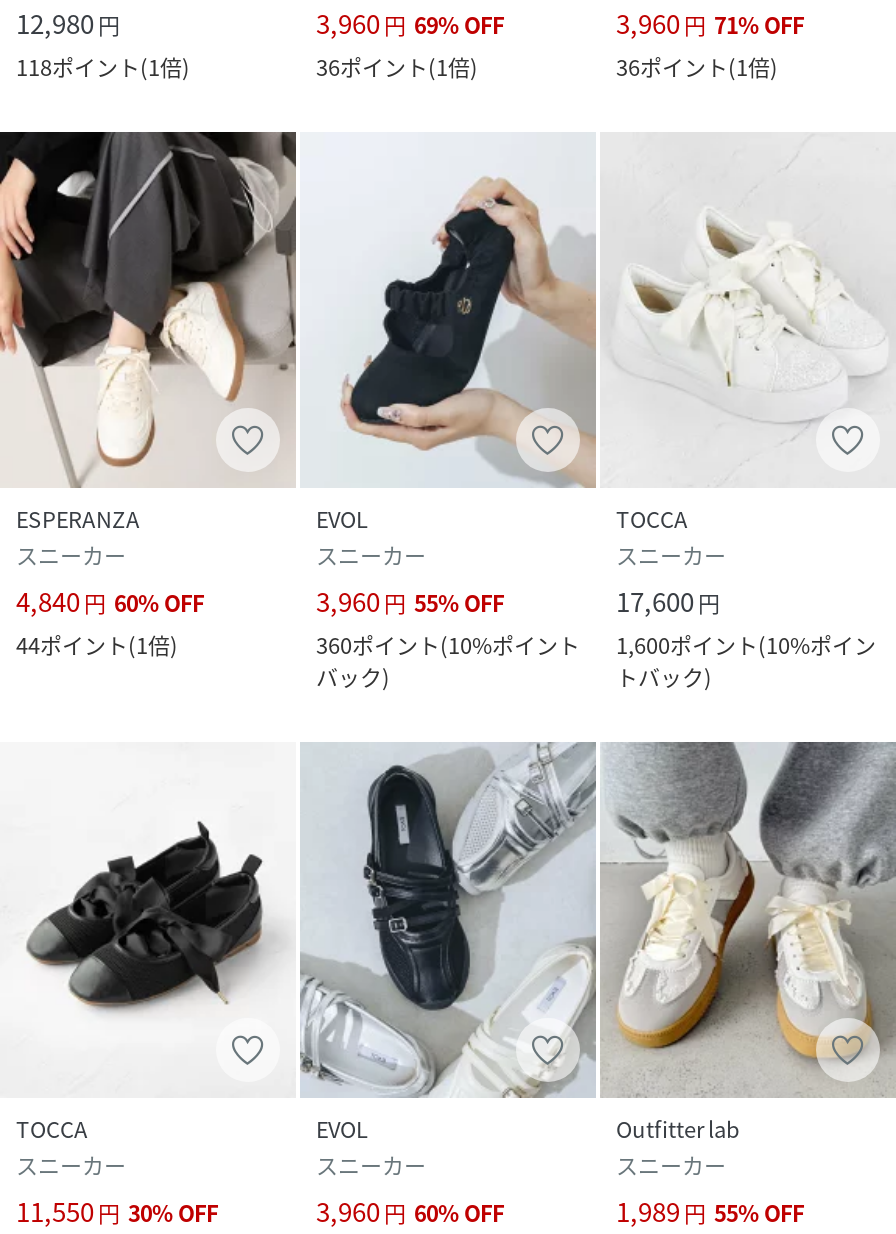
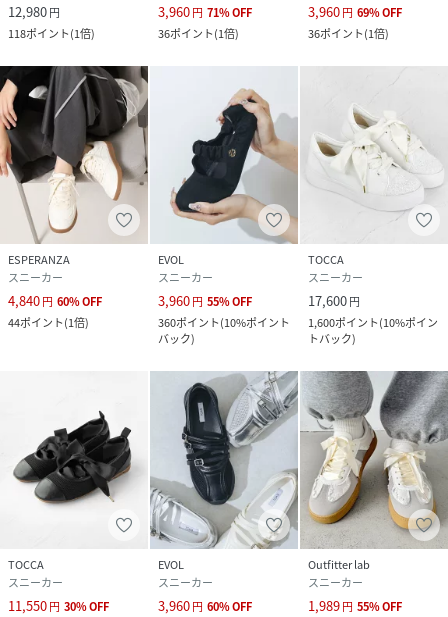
[316,5,504,43] 3,960 円 69% OFF -> [158,2,252,21] 3,960 円 71% OFF
[616,5,804,43] 3,960 円 71% OFF -> [308,2,402,21] 3,960 円 69% OFF

